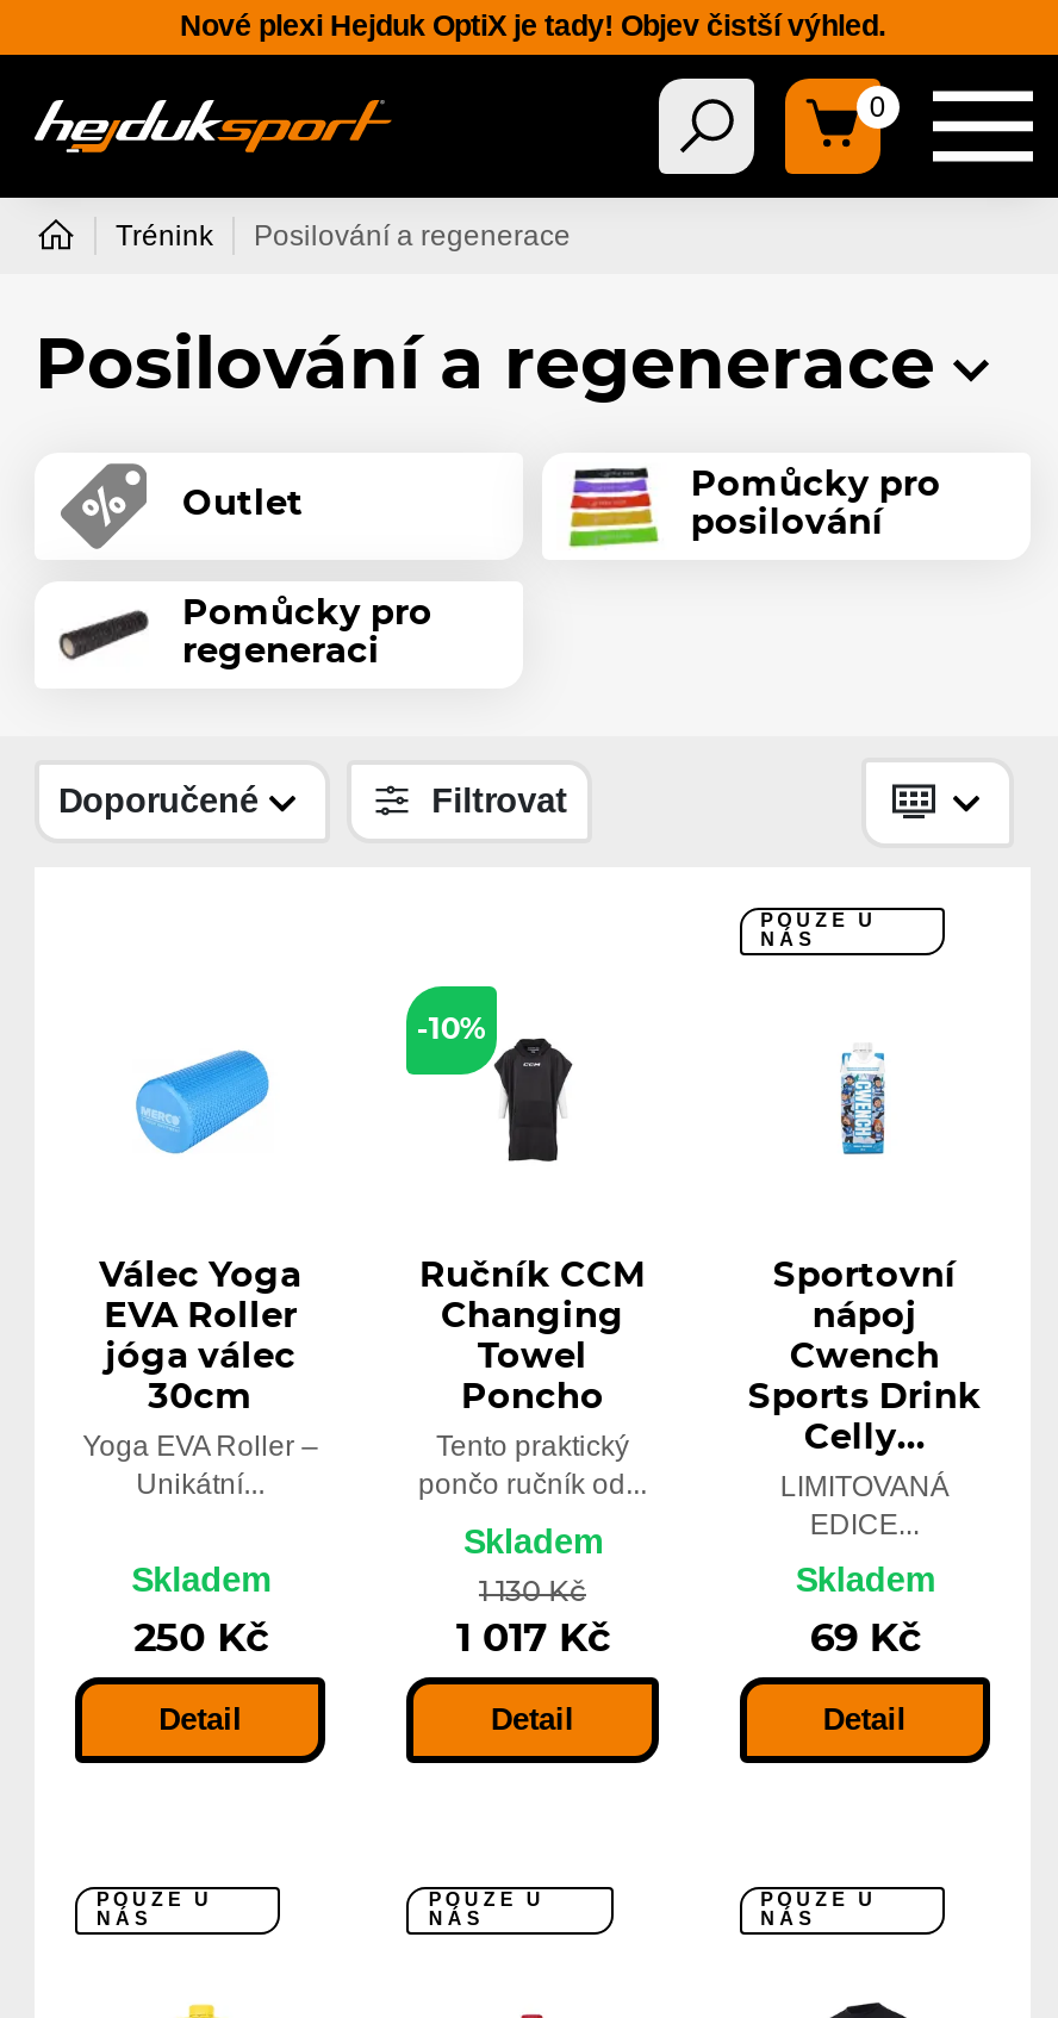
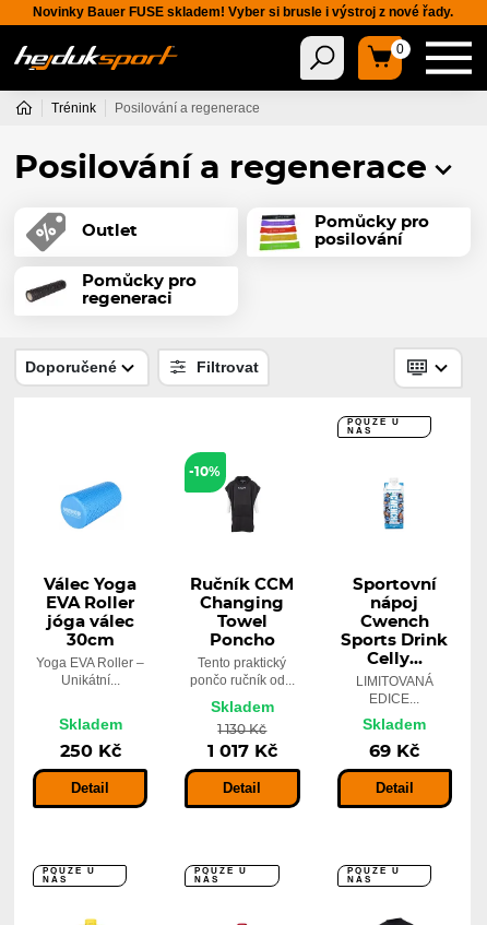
[180,10,885,44] Nové plexi Hejduk OptiX je tady! Objev čistší výhled. -> [32,5,453,20] Novinky Bauer FUSE skladem! Vyber si brusle i výstroj z nové řady.

